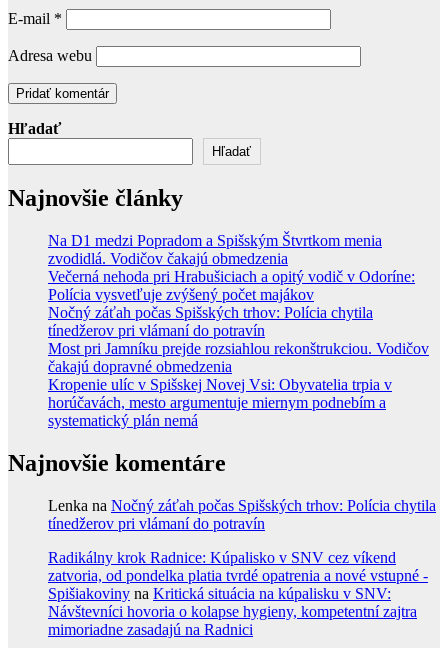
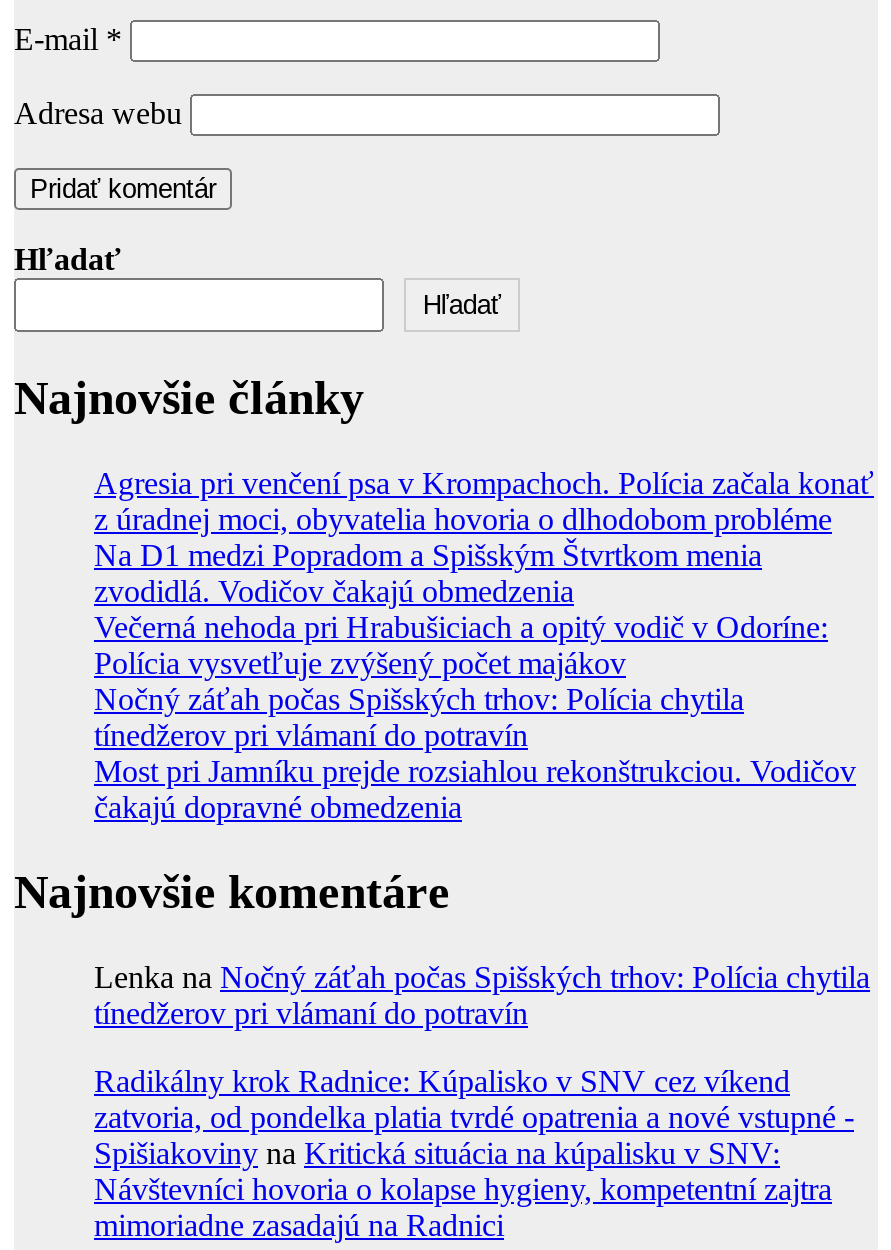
none -> [94,466,874,536] Agresia pri venčení psa v Krompachoch. Polícia začala konať | z úradnej moci, obyvatelia hovoria o dlhodobom probléme
moved [48,232,429,375] -> [94,538,856,824]: Na D1 medzi Popradom a Spišským Štvrtkom menia | zvodidlá. Vodičov čakajú obmedzenia | Večerná nehoda pri Hrabušiciach a opitý vodič v Odoríne: | Polícia vysvetľuje zvýšený počet majákov | Nočný záťah počas Spišských trhov: Polícia chytila | tínedžerov pri vlámaní do potravín | Most pri Jamníku prejde rozsiahlou rekonštrukciou. Vodičov | čakajú dopravné obmedzenia
[48,376,392,429] Kropenie ulíc v Spišskej Novej Vsi: Obyvatelia trpia v | horúčavách, mesto argumentuje miernym podnebím a | systematický plán nemá -> none

